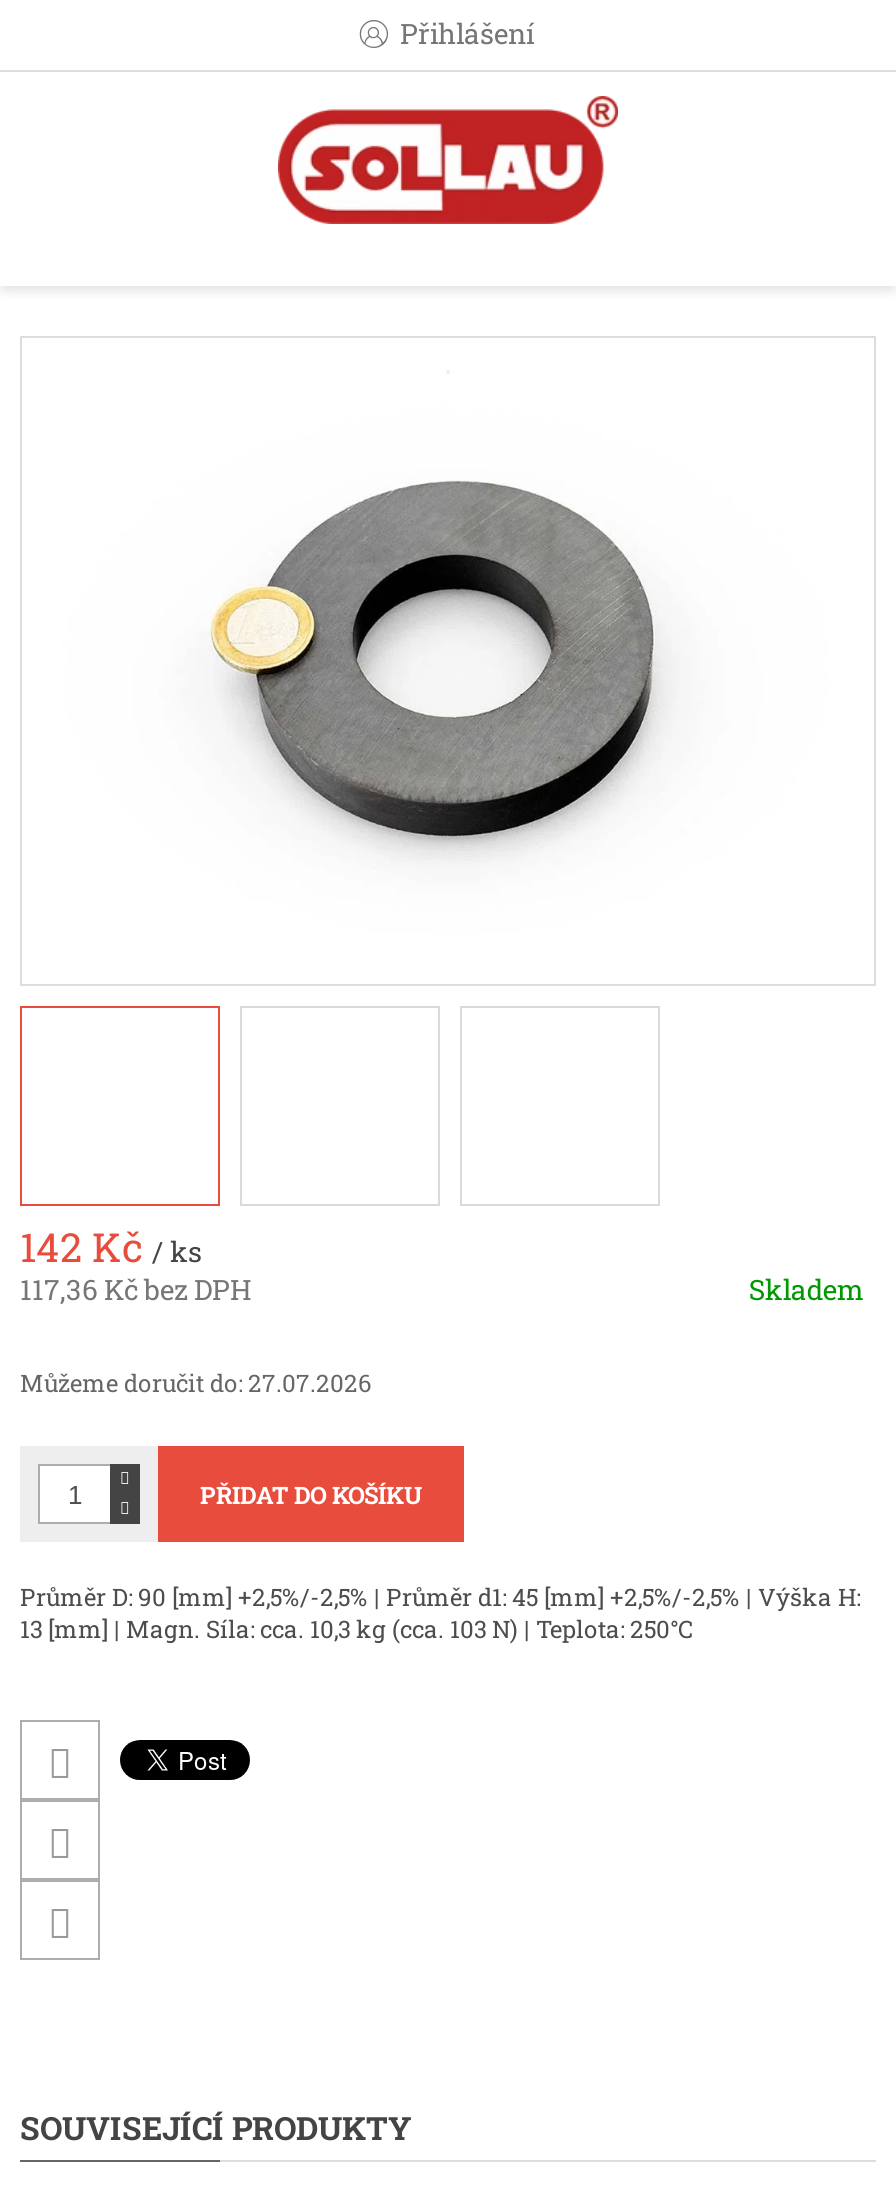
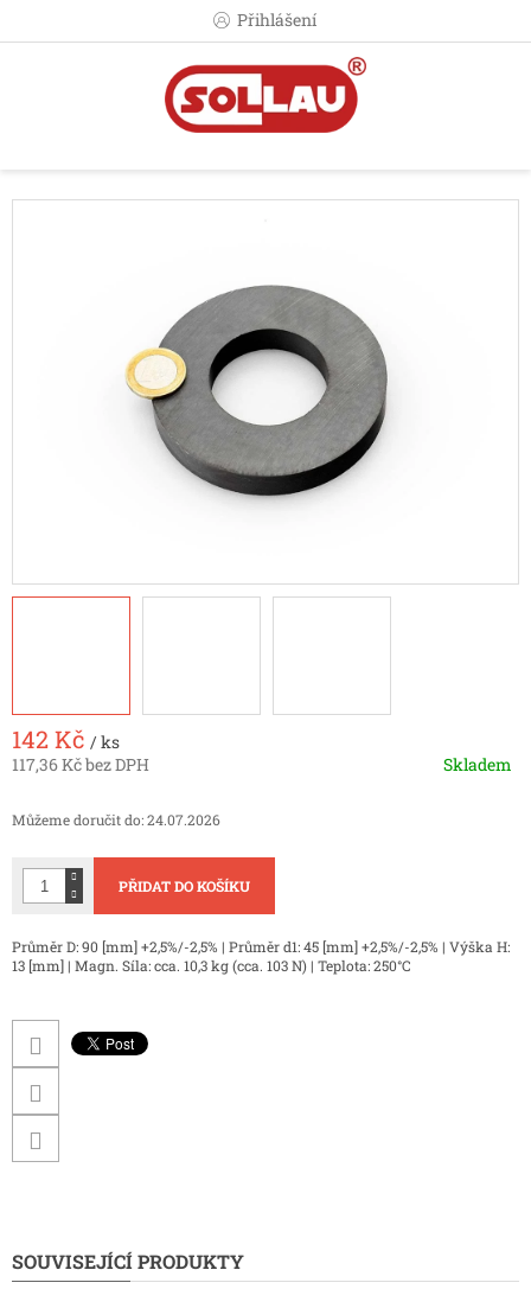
[20,1366,372,1398] Můžeme doručit do: 27.07.2026 -> [12,810,220,829] Můžeme doručit do: 24.07.2026

